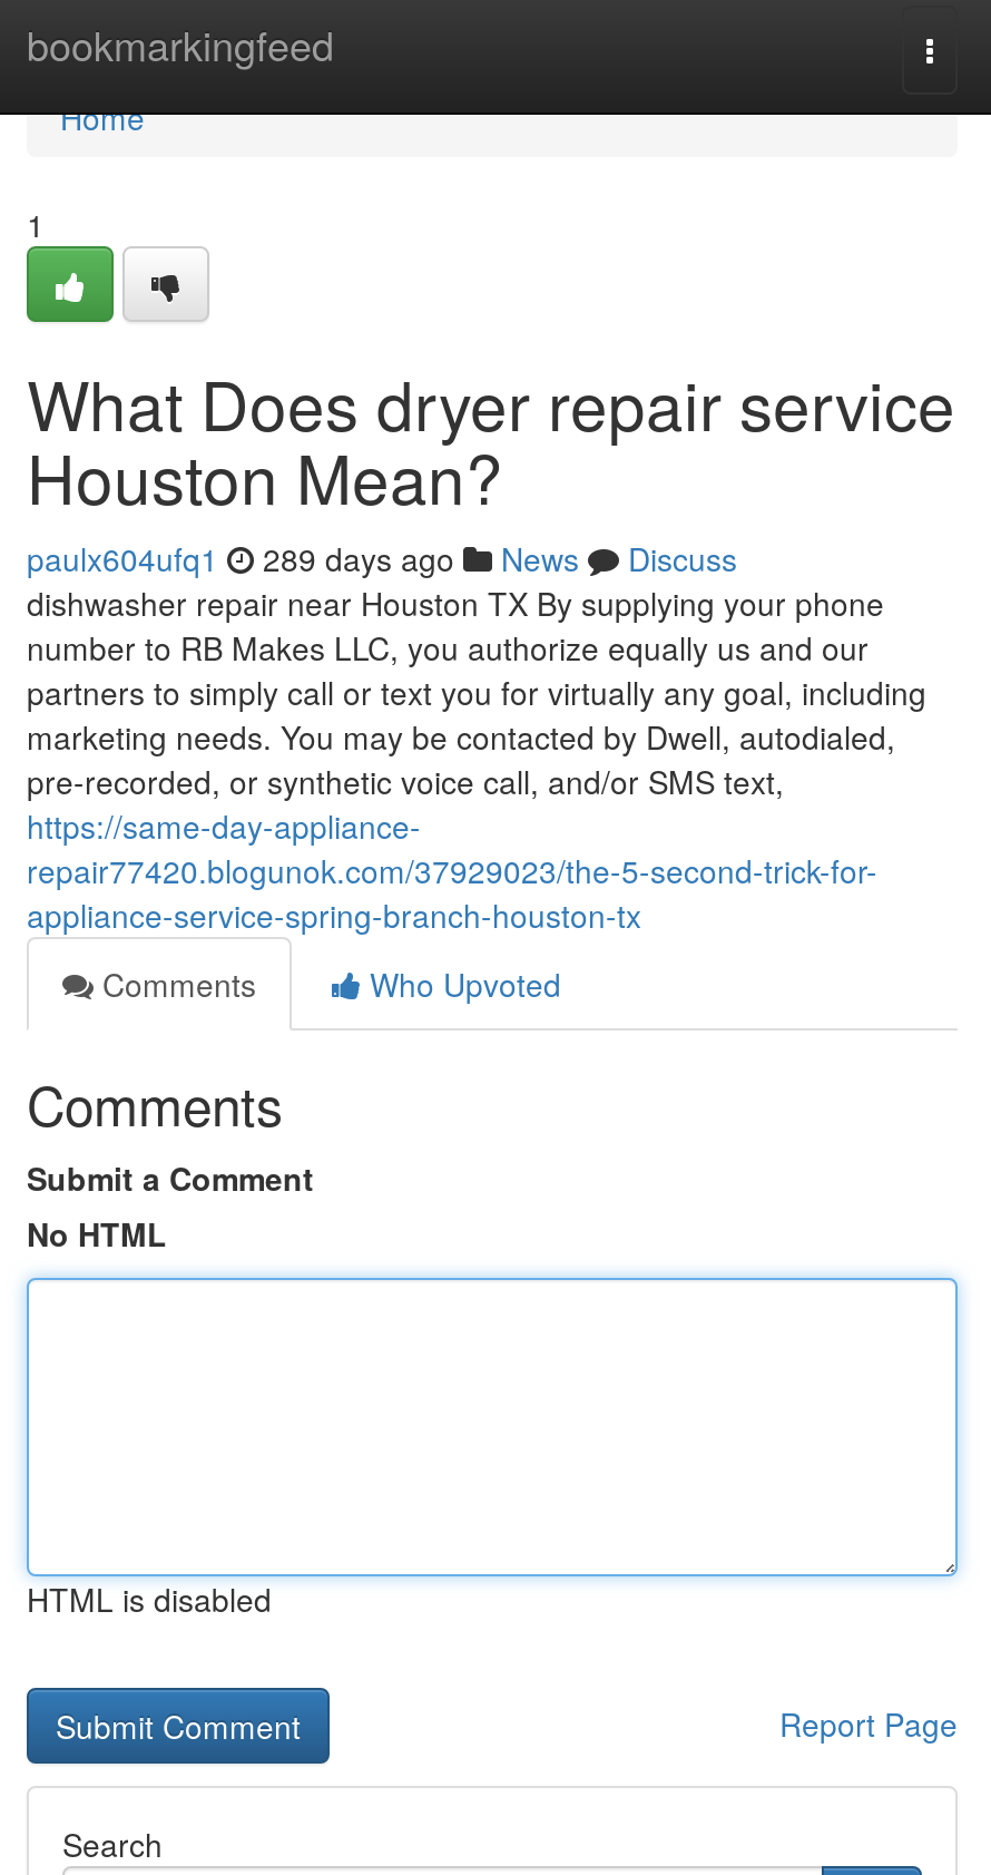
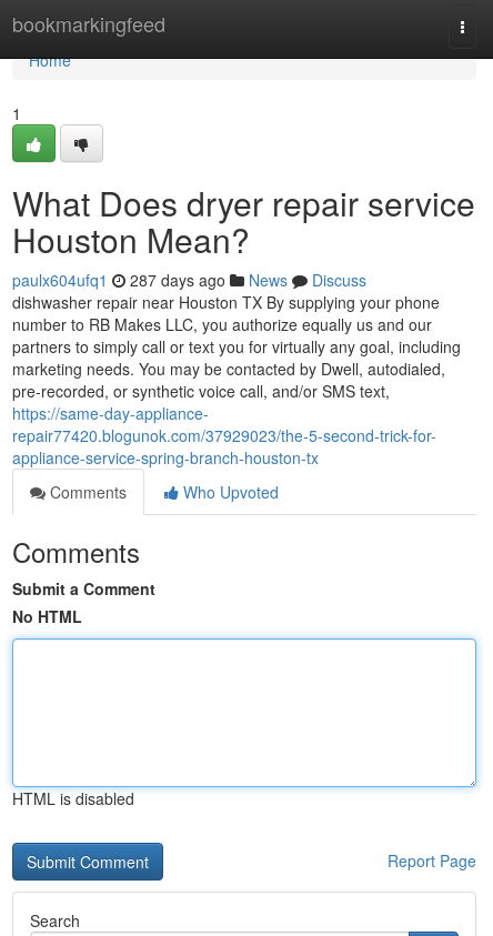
[27,536,737,580] paulx604ufq1 289 days ago News Discuss -> [12,269,366,291] paulx604ufq1 287 days ago News Discuss

